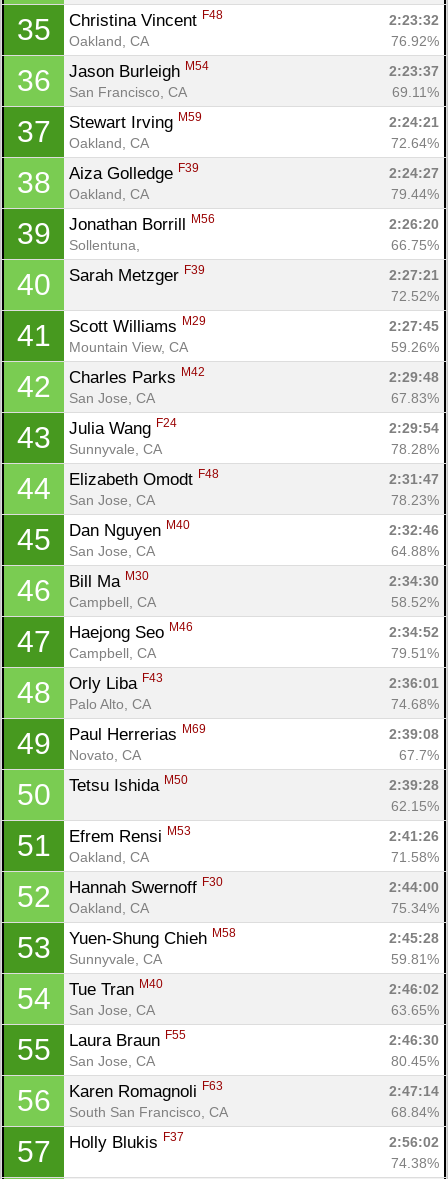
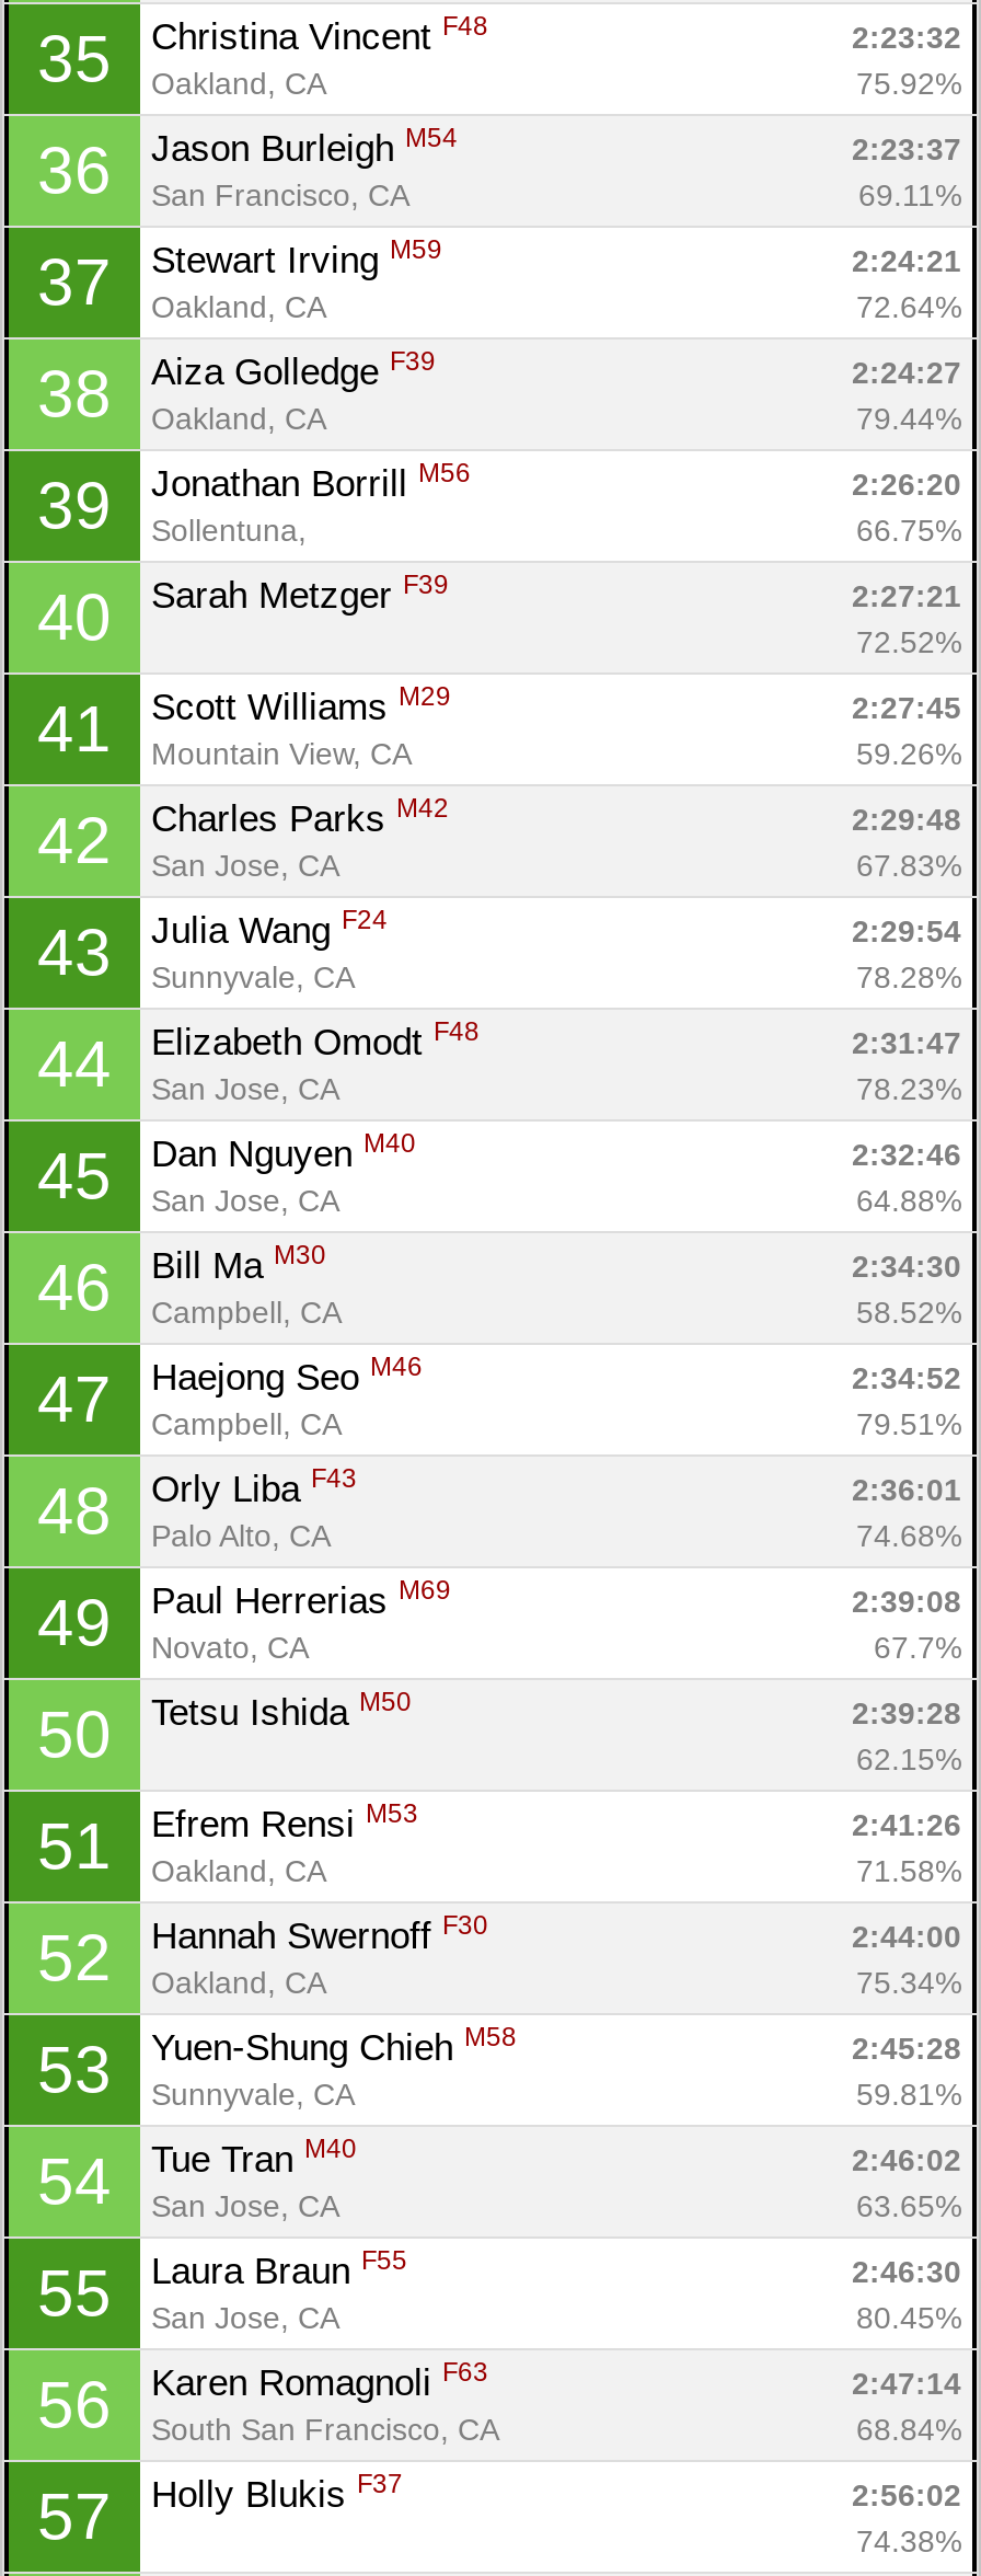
[391,33,439,49] 76.92% -> [856,65,961,101] 75.92%

